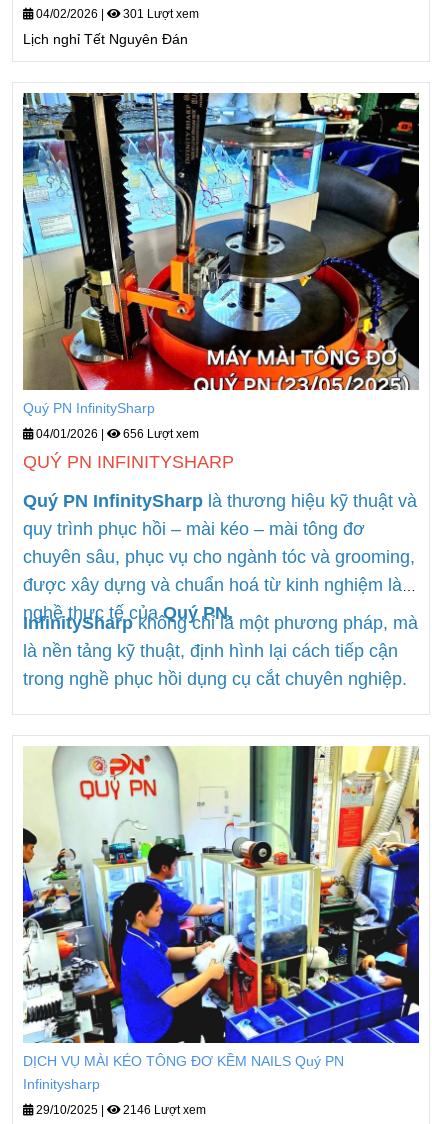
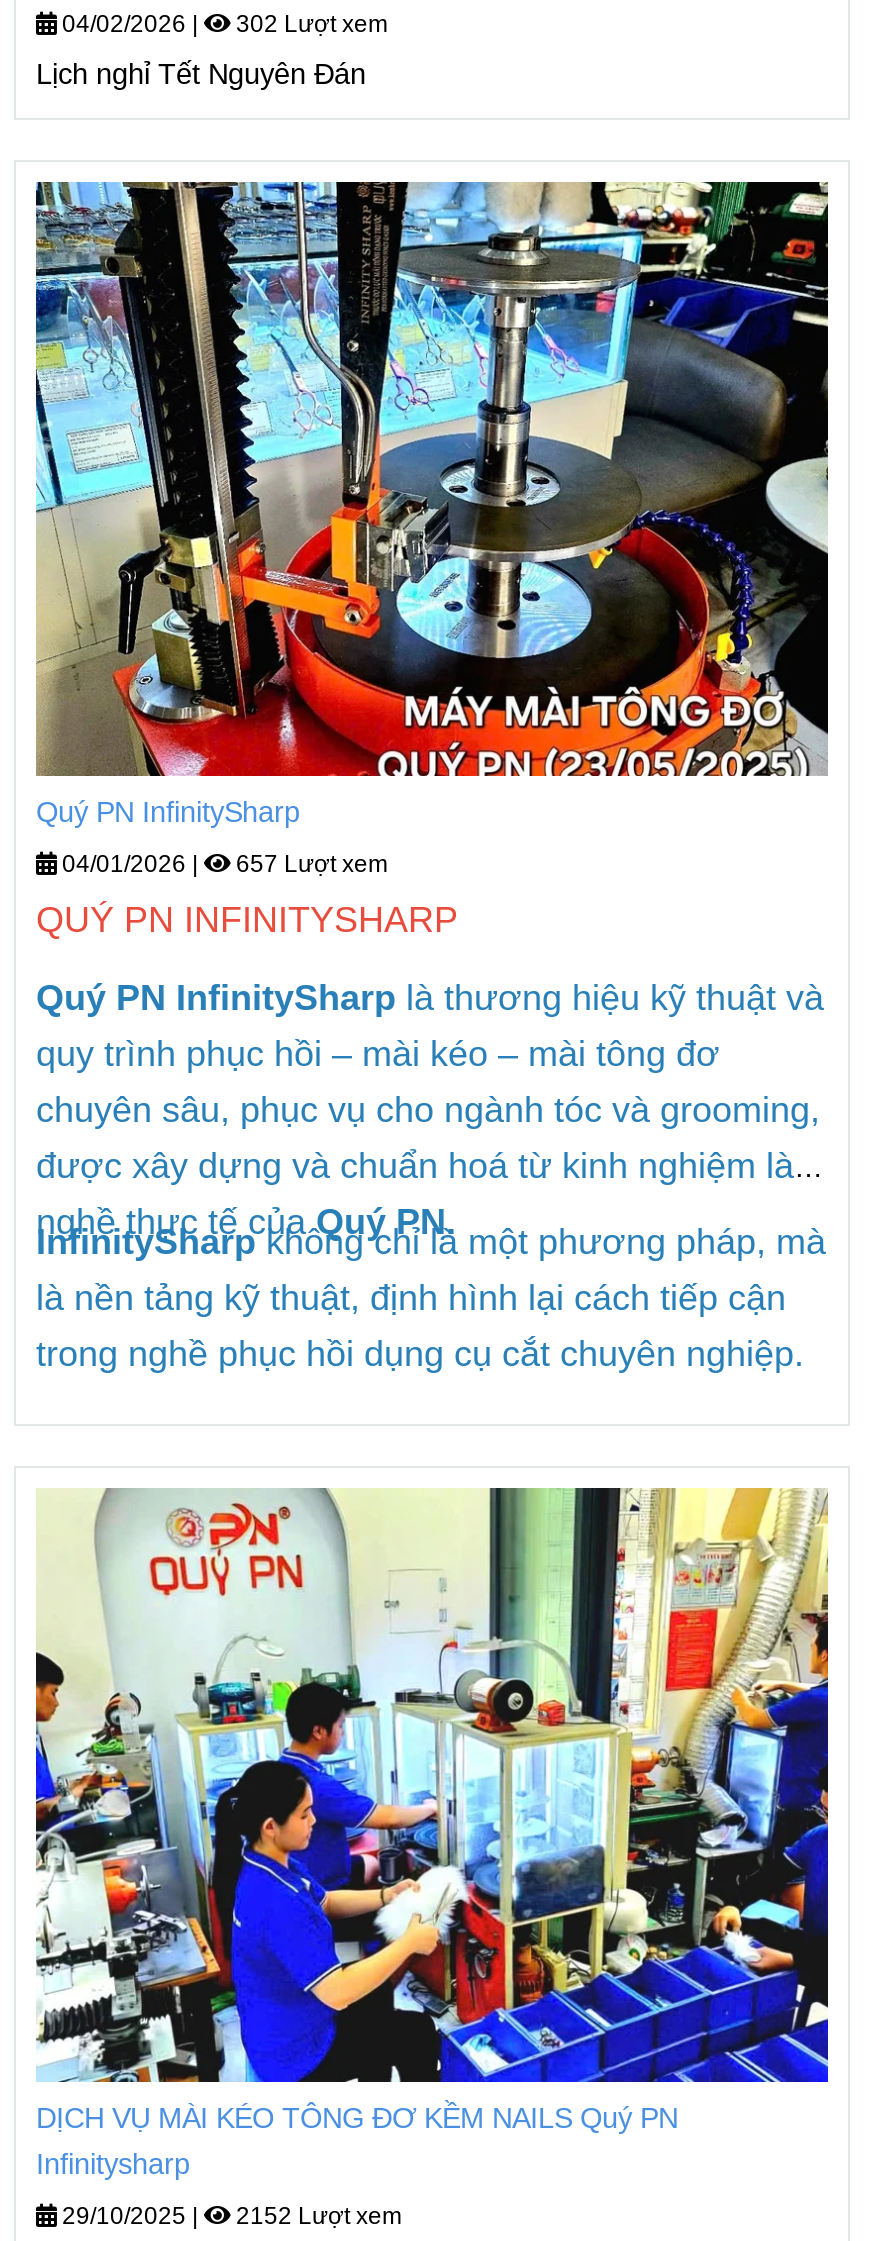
[120,7,199,21] 301 Lượt xem -> [230,10,388,38] 302 Lượt xem
[120,427,199,441] 656 Lượt xem -> [230,850,388,878] 657 Lượt xem
[120,1103,206,1117] 2146 Lượt xem -> [230,2202,402,2230] 2152 Lượt xem

